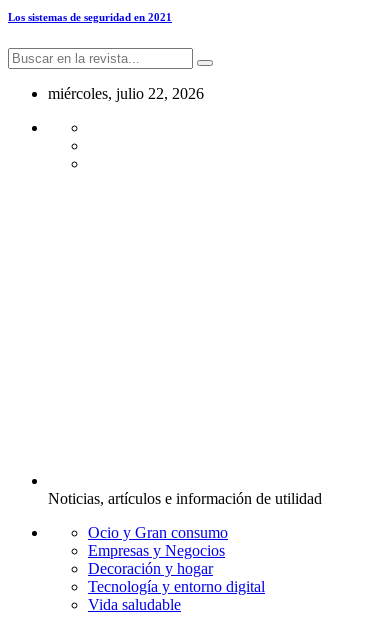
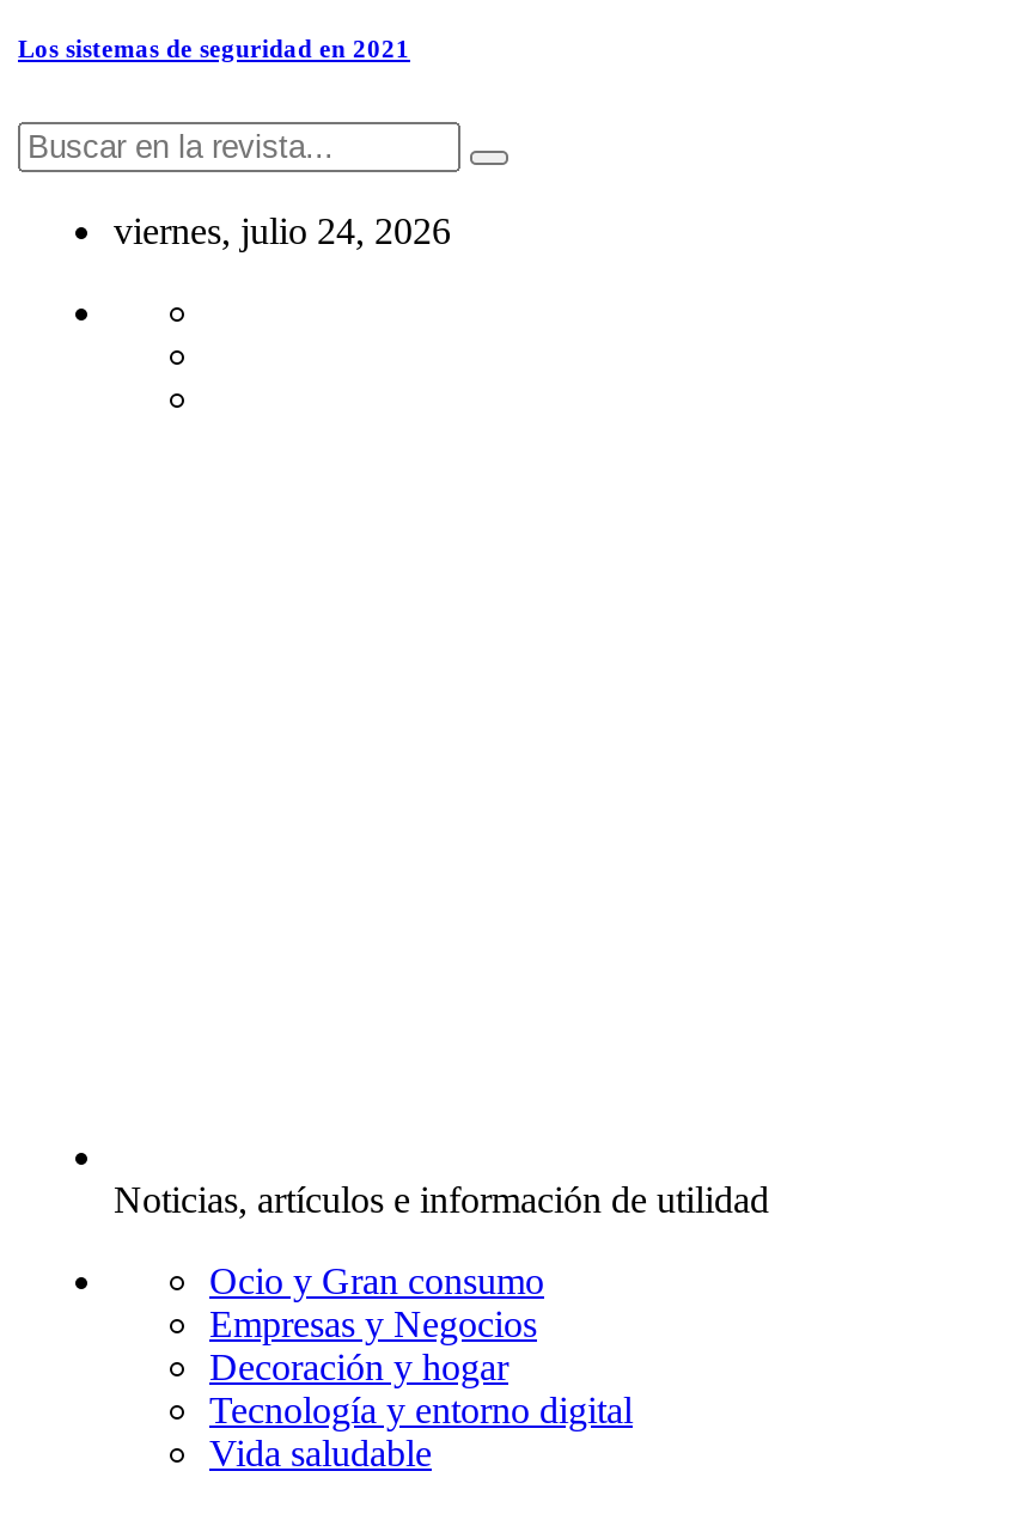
[48,85,204,102] miércoles, julio 22, 2026 -> [114,211,451,252] viernes, julio 24, 2026

